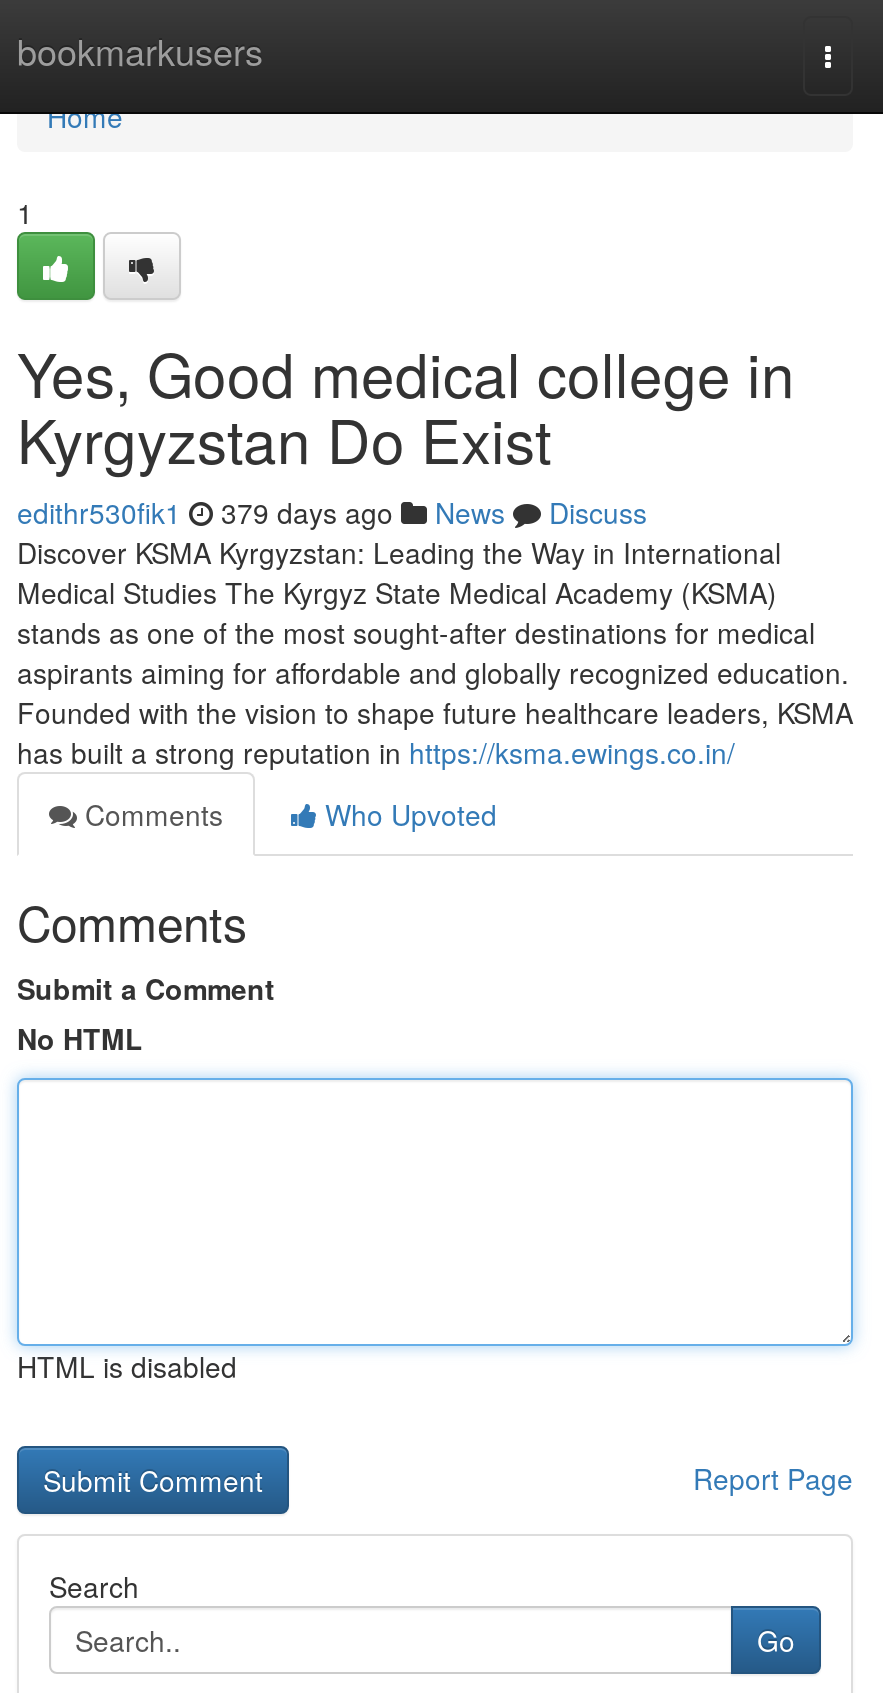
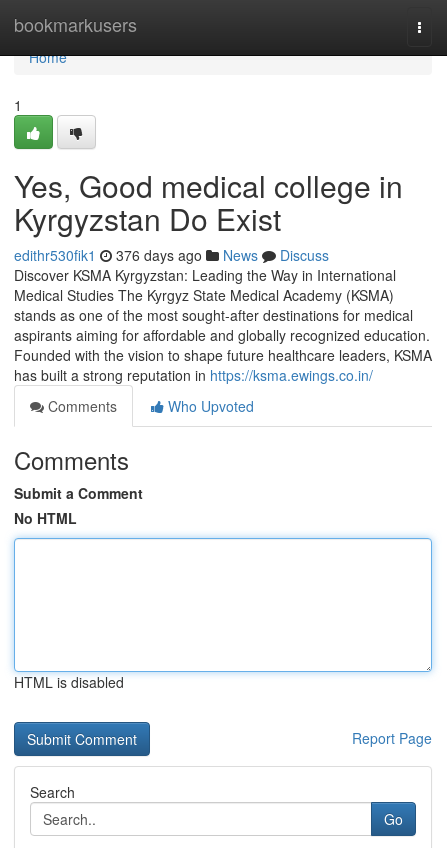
[17,492,647,532] edithr530fik1 379 days ago News Discuss -> [14,245,329,265] edithr530fik1 376 days ago News Discuss

